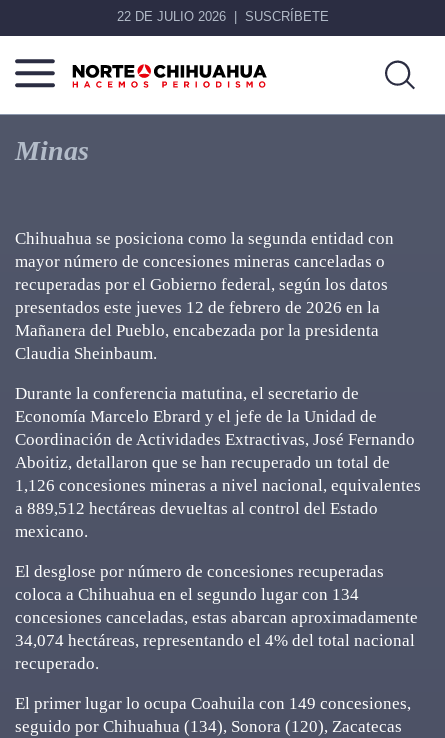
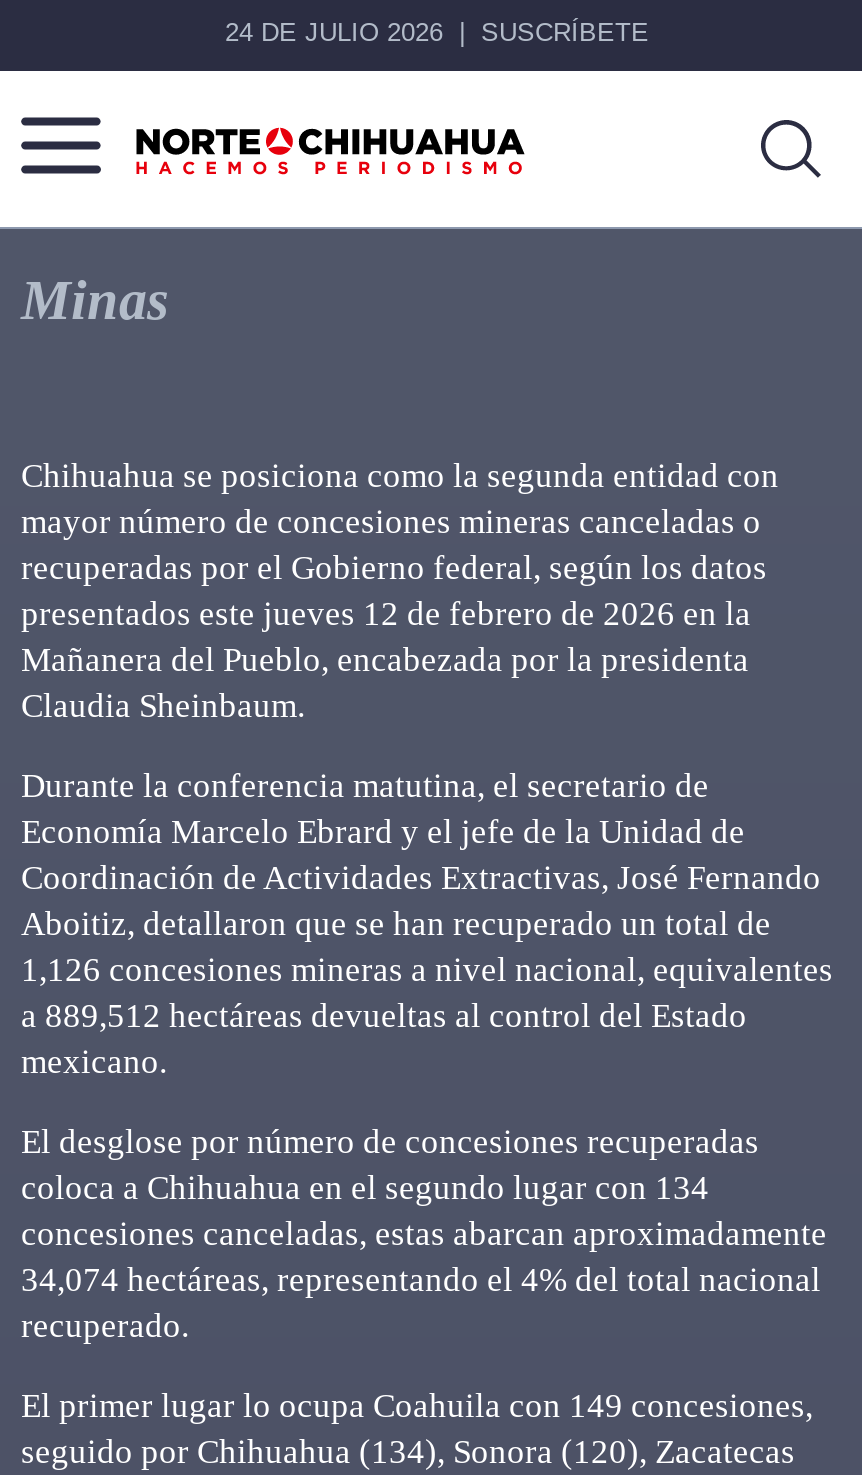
[117,9,329,24] 22 DE JULIO 2026 SUSCRÍBETE -> [225,17,649,47] 24 DE JULIO 2026 SUSCRÍBETE

